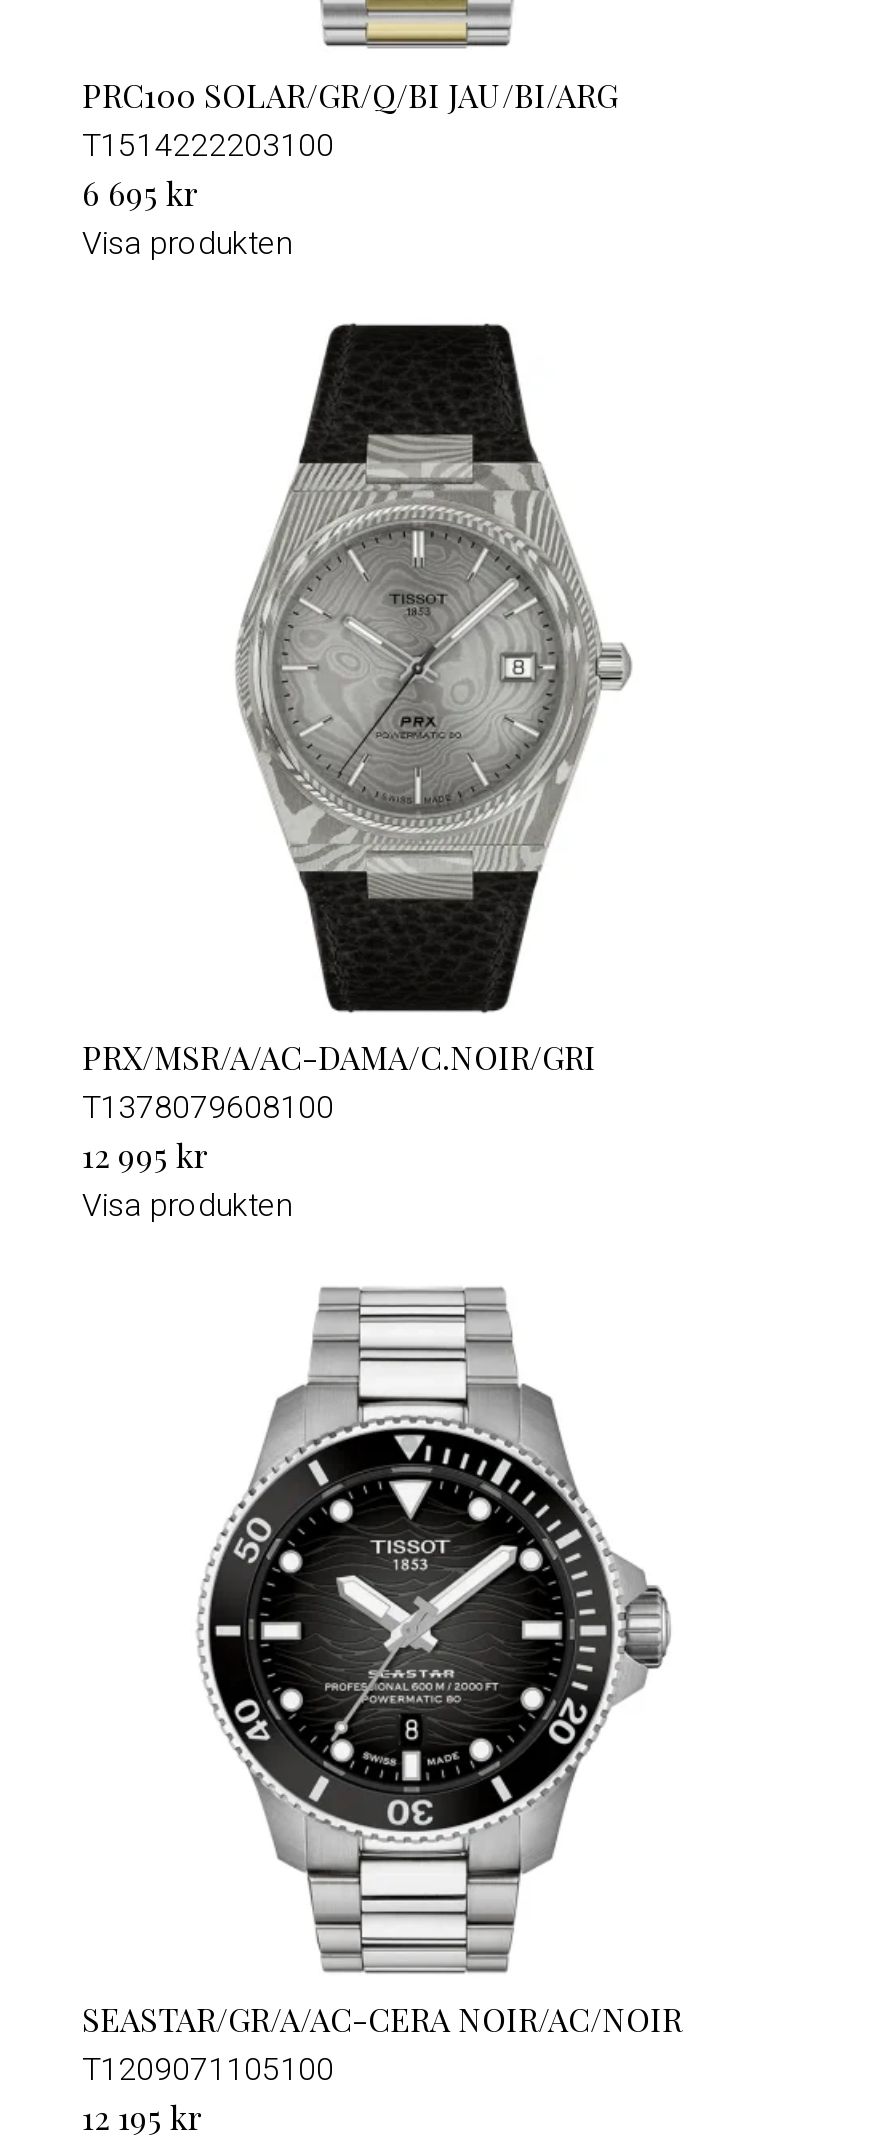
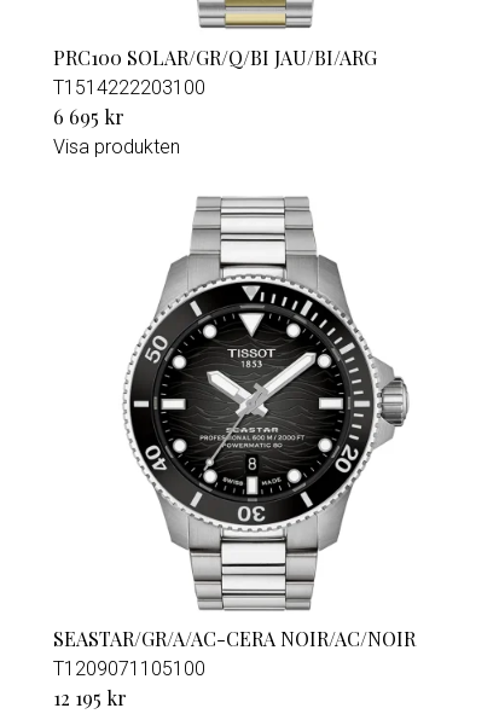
[82,324,634,1224] [image] | PRX/MSR/A/AC-DAMA/C.NOIR/GRI | T1378079608100 | 12 995 kr | Visa produkten -> none

